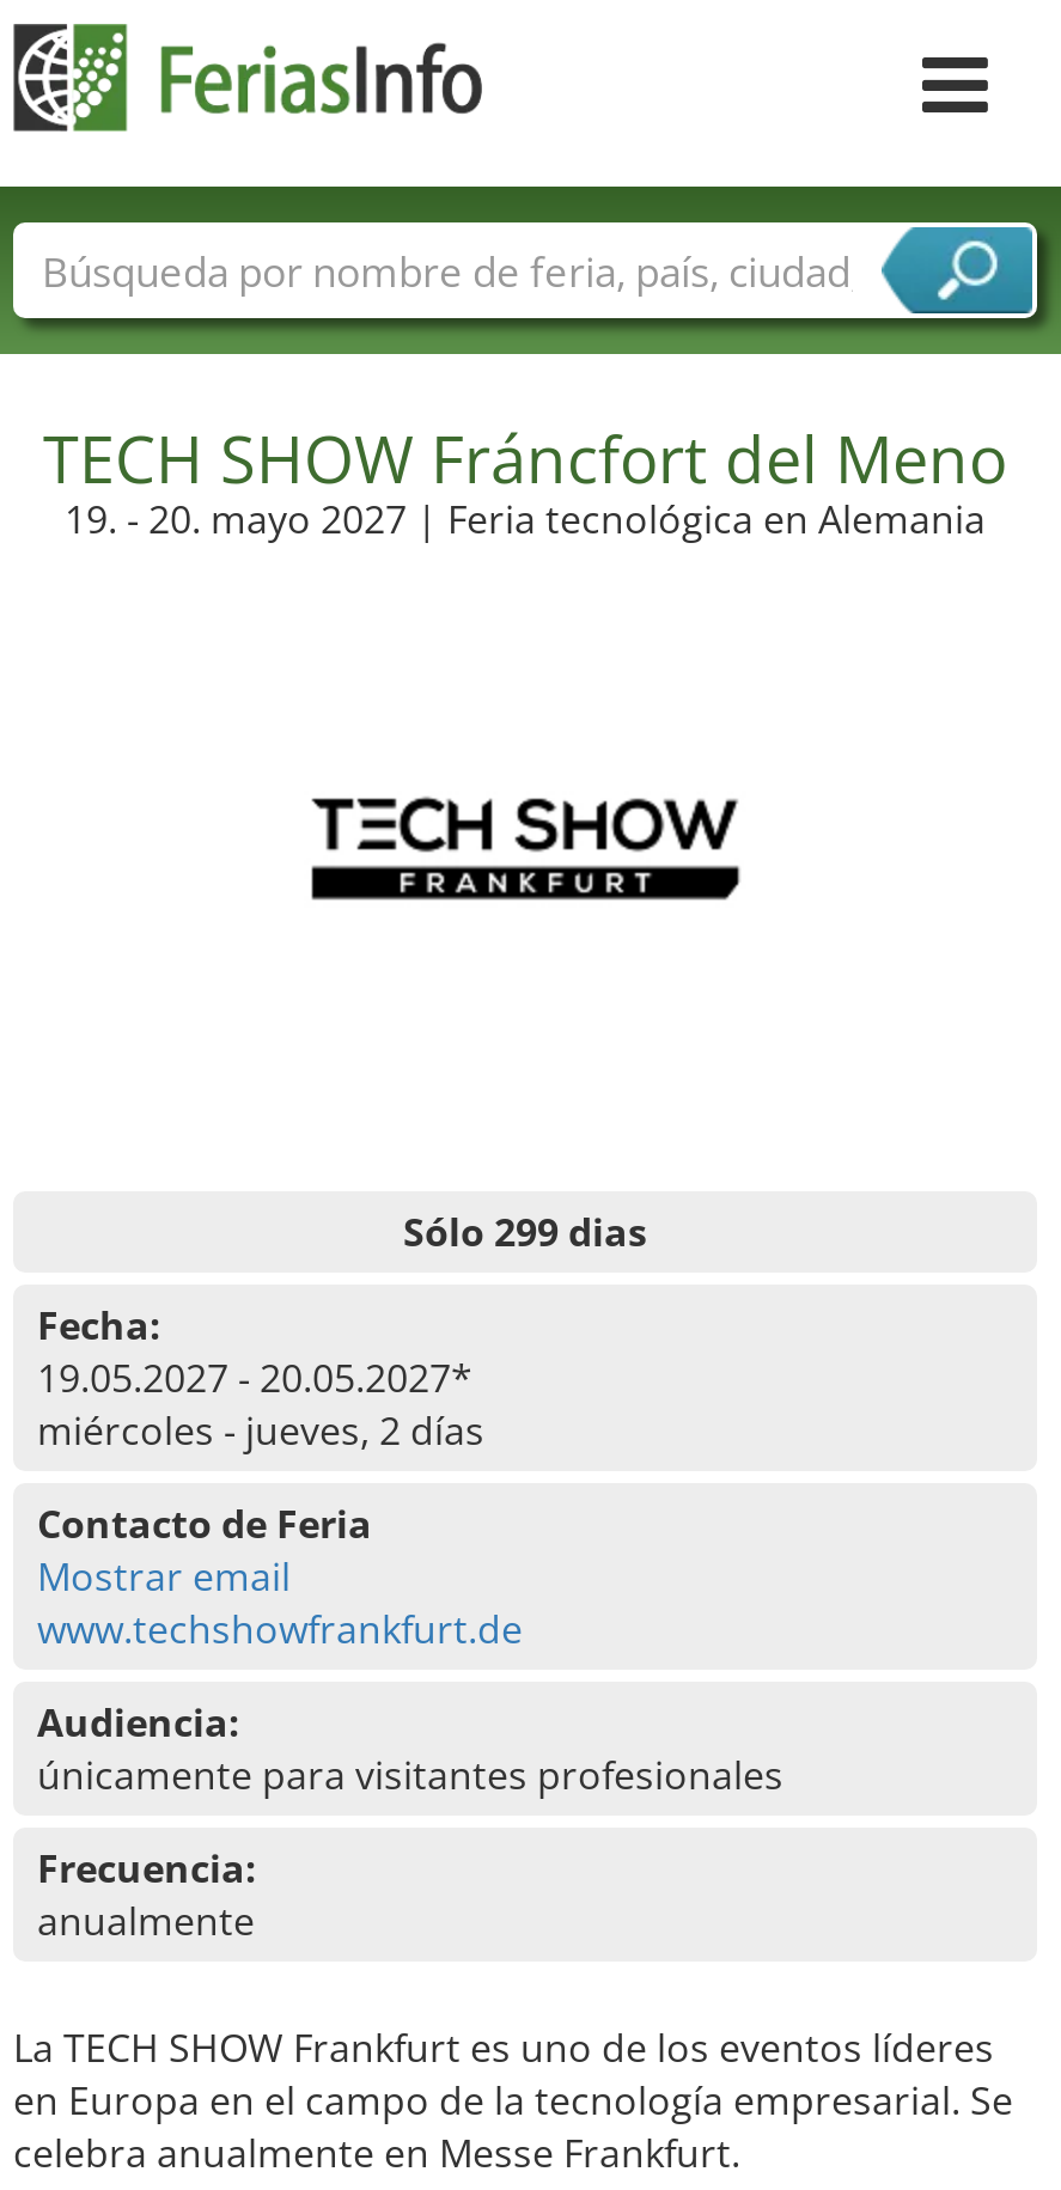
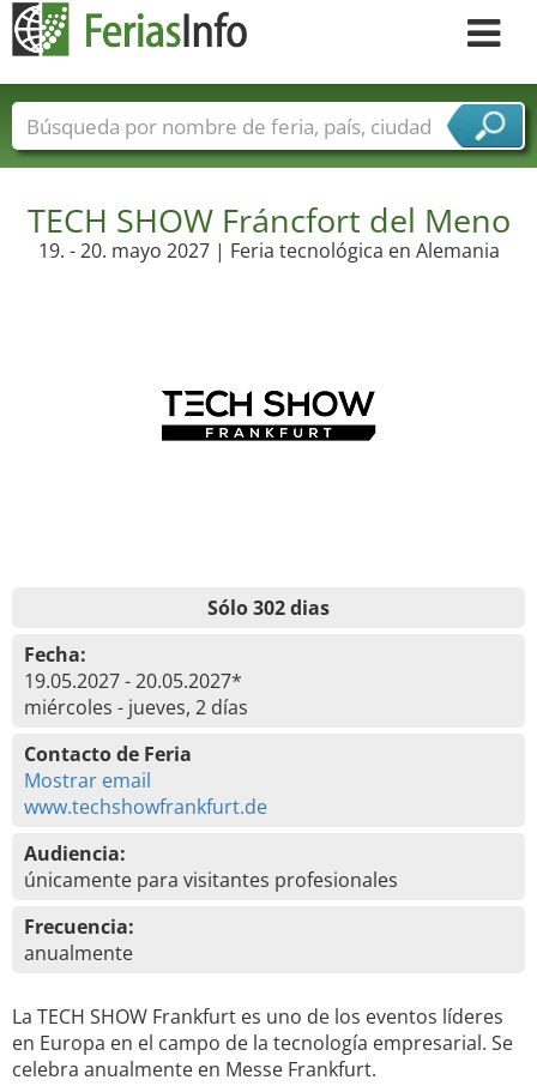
[403,1206,647,1258] Sólo 299 dias -> [207,595,330,621] Sólo 302 dias

